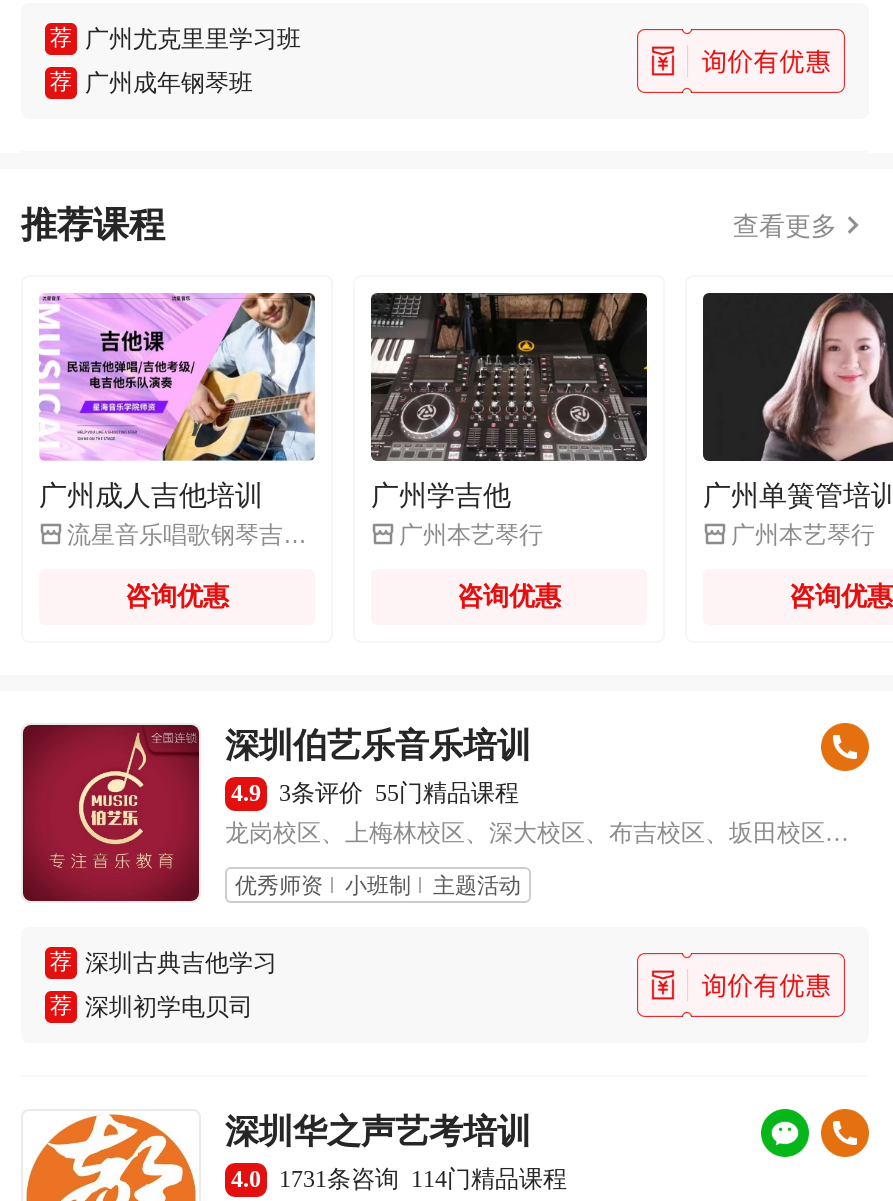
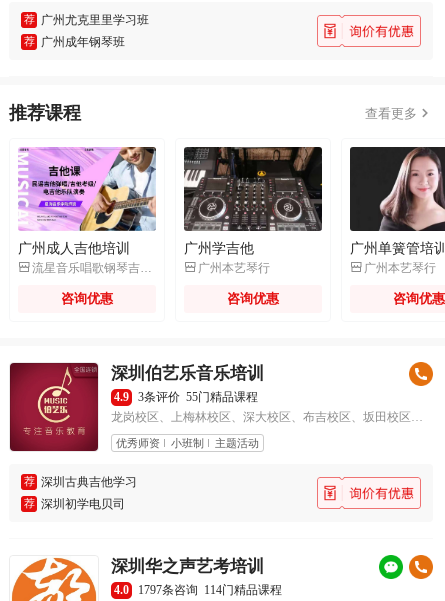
[279,1165,567,1193] 1731条咨询 114门精品课程 -> [138,583,282,597] 1797条咨询 114门精品课程

